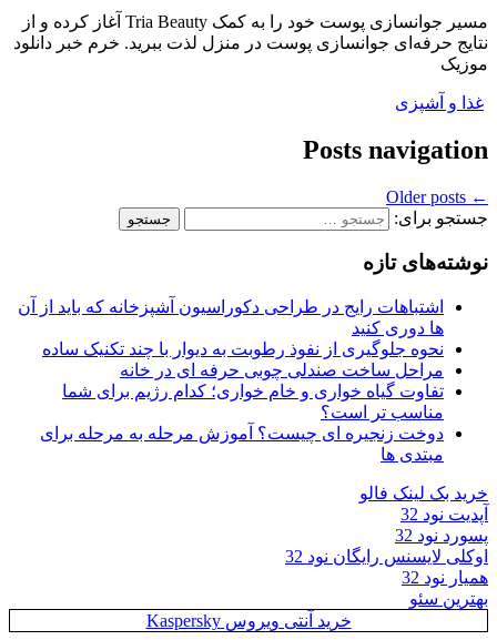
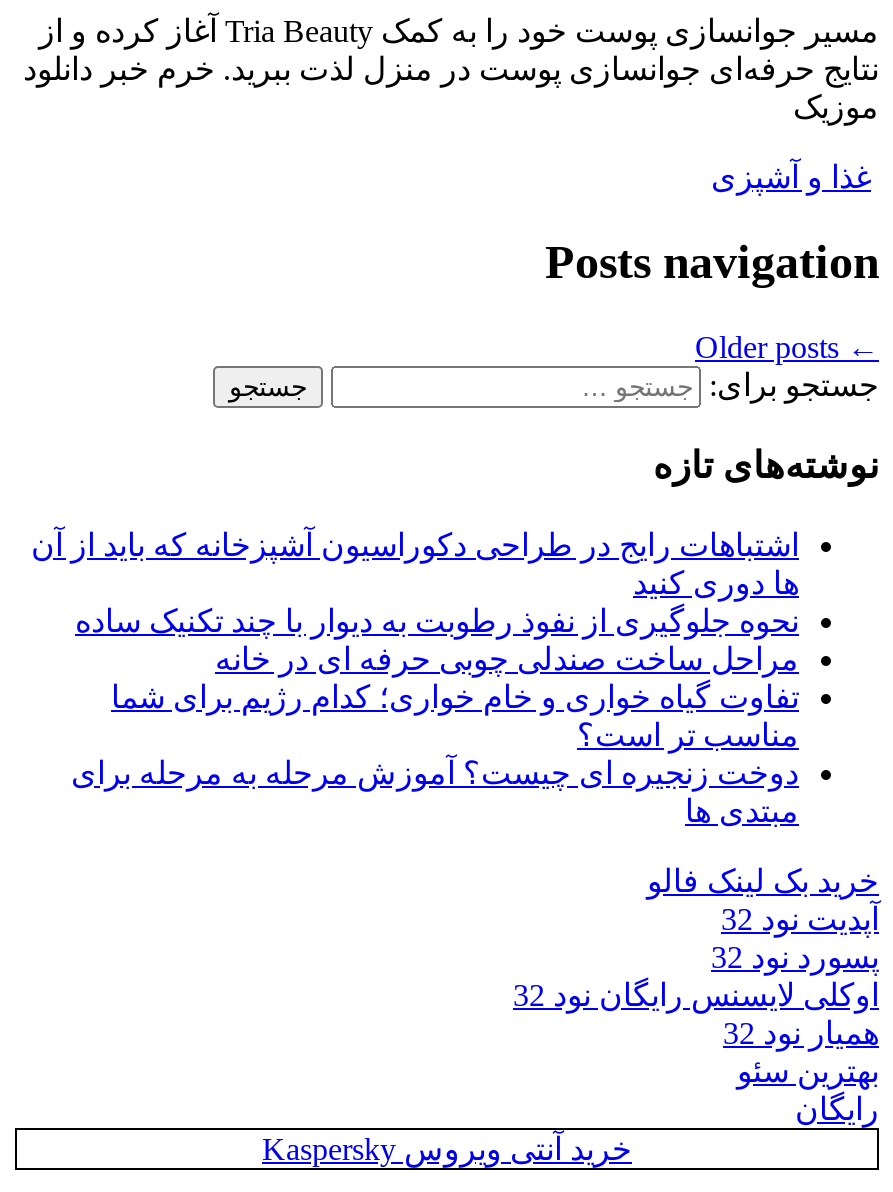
none -> [795,1092,879,1126] رایگان

